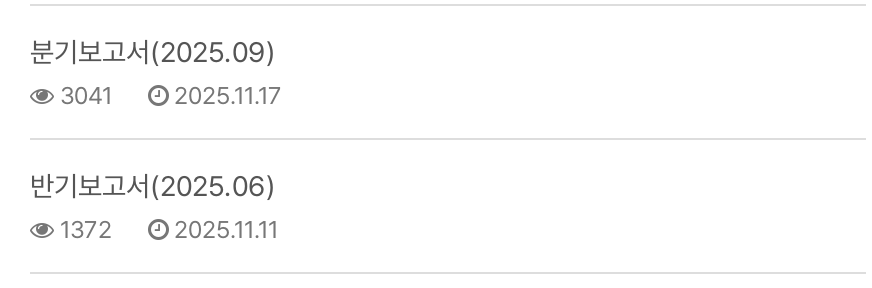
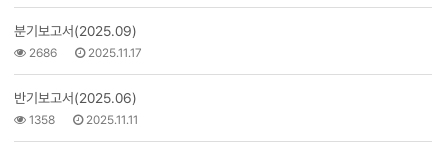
[54,83,282,111] 3041 2025.11.17 -> [26,46,142,60] 2686 2025.11.17
[54,217,278,245] 1372 2025.11.11 -> [26,113,138,127] 1358 2025.11.11

